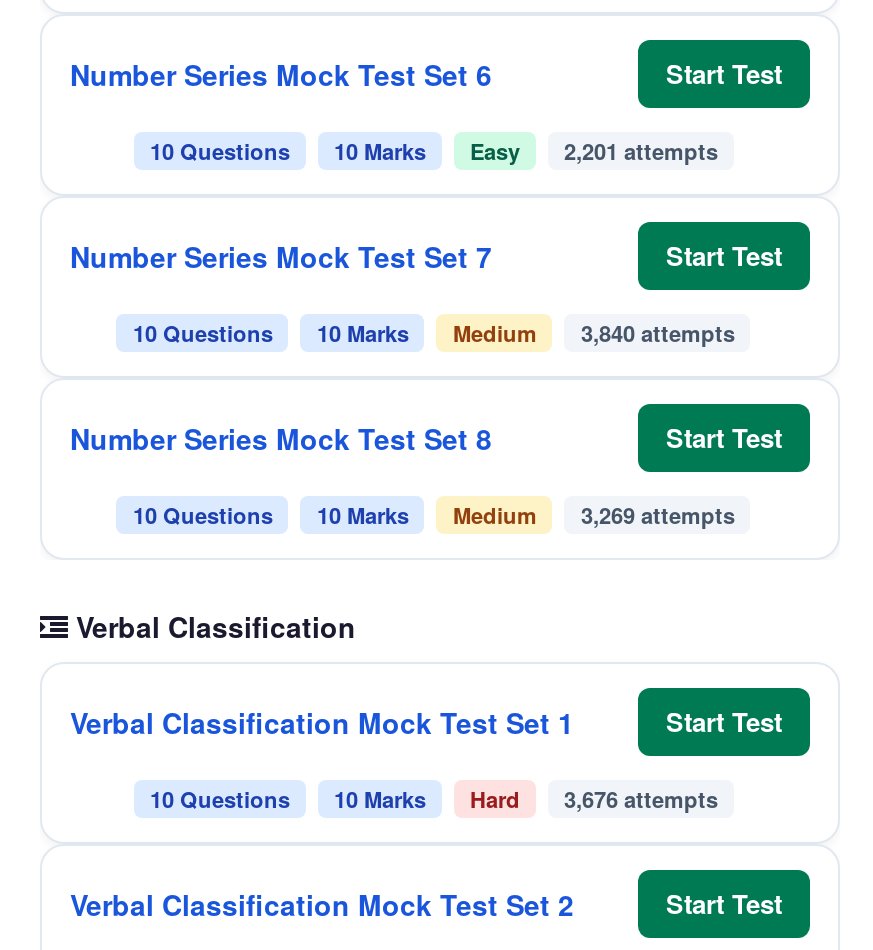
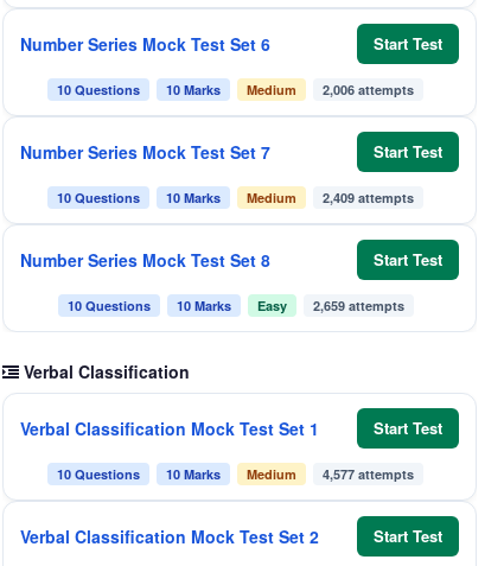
[470,136,718,166] Easy | 2,201 attempts -> [247,81,414,98] Medium | 2,006 attempts
[133,318,735,348] 10 Questions 10 Marks Medium 3,840 attempts -> [58,189,414,206] 10 Questions 10 Marks Medium 2,409 attempts
[453,500,735,530] Medium | 3,269 attempts -> [257,297,404,314] Easy | 2,659 attempts
[470,784,718,814] Hard | 3,676 attempts -> [247,465,414,483] Medium | 4,577 attempts

